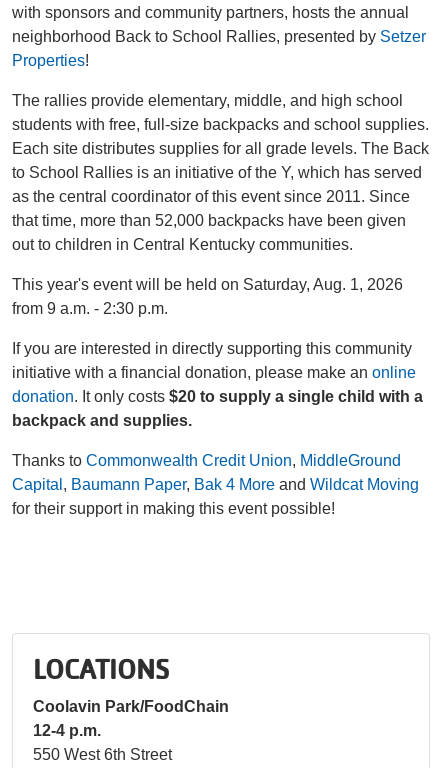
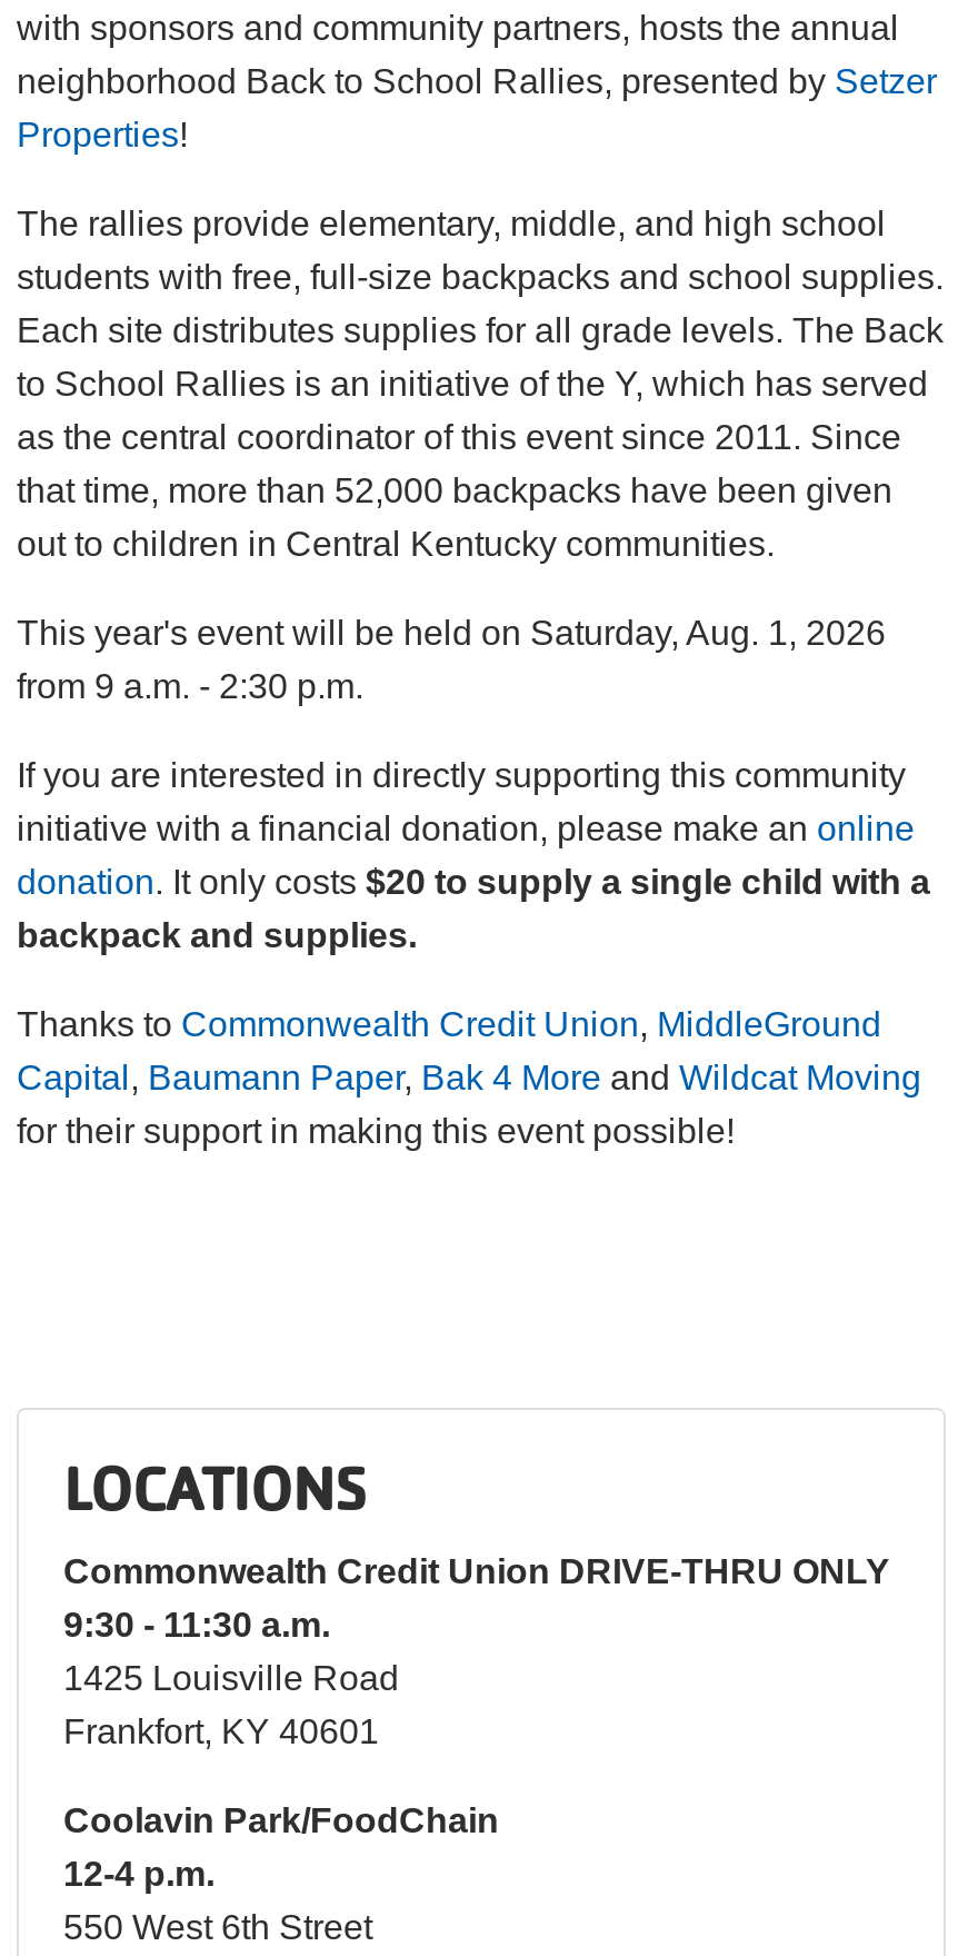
none -> [63,1552,890,1750] Commonwealth Credit Union DRIVE-THRU ONLY | 9:30 - 11:30 a.m. | 1425 Louisville Road | Frankfort, KY 40601

